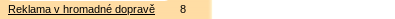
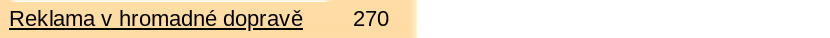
[180,3,186,15] 8 -> [353,6,389,30] 270

